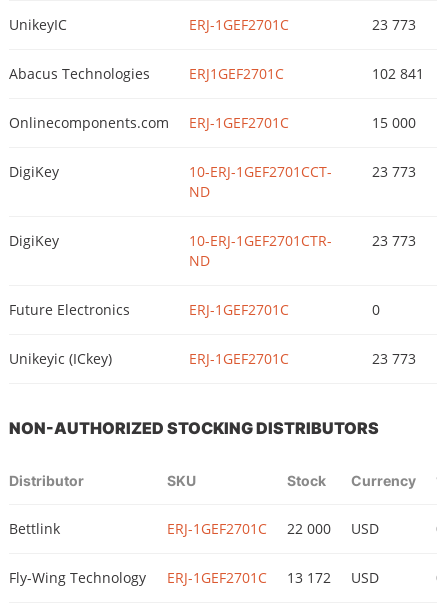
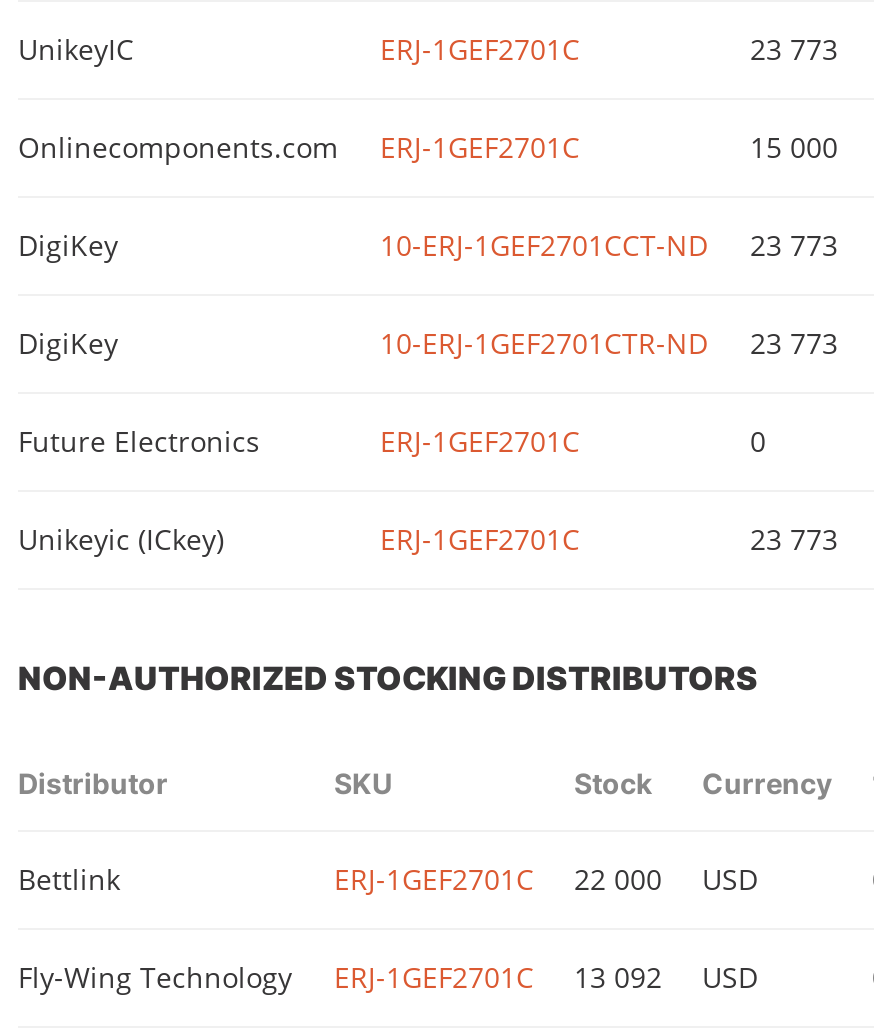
[9,64,424,83] Abacus Technologies | ERJ1GEF2701C | 102 841 -> none
[9,568,379,587] Fly-Wing Technology ERJ-1GEF2701C 13 172 USD -> [18,959,758,997] Fly-Wing Technology ERJ-1GEF2701C 13 092 USD

